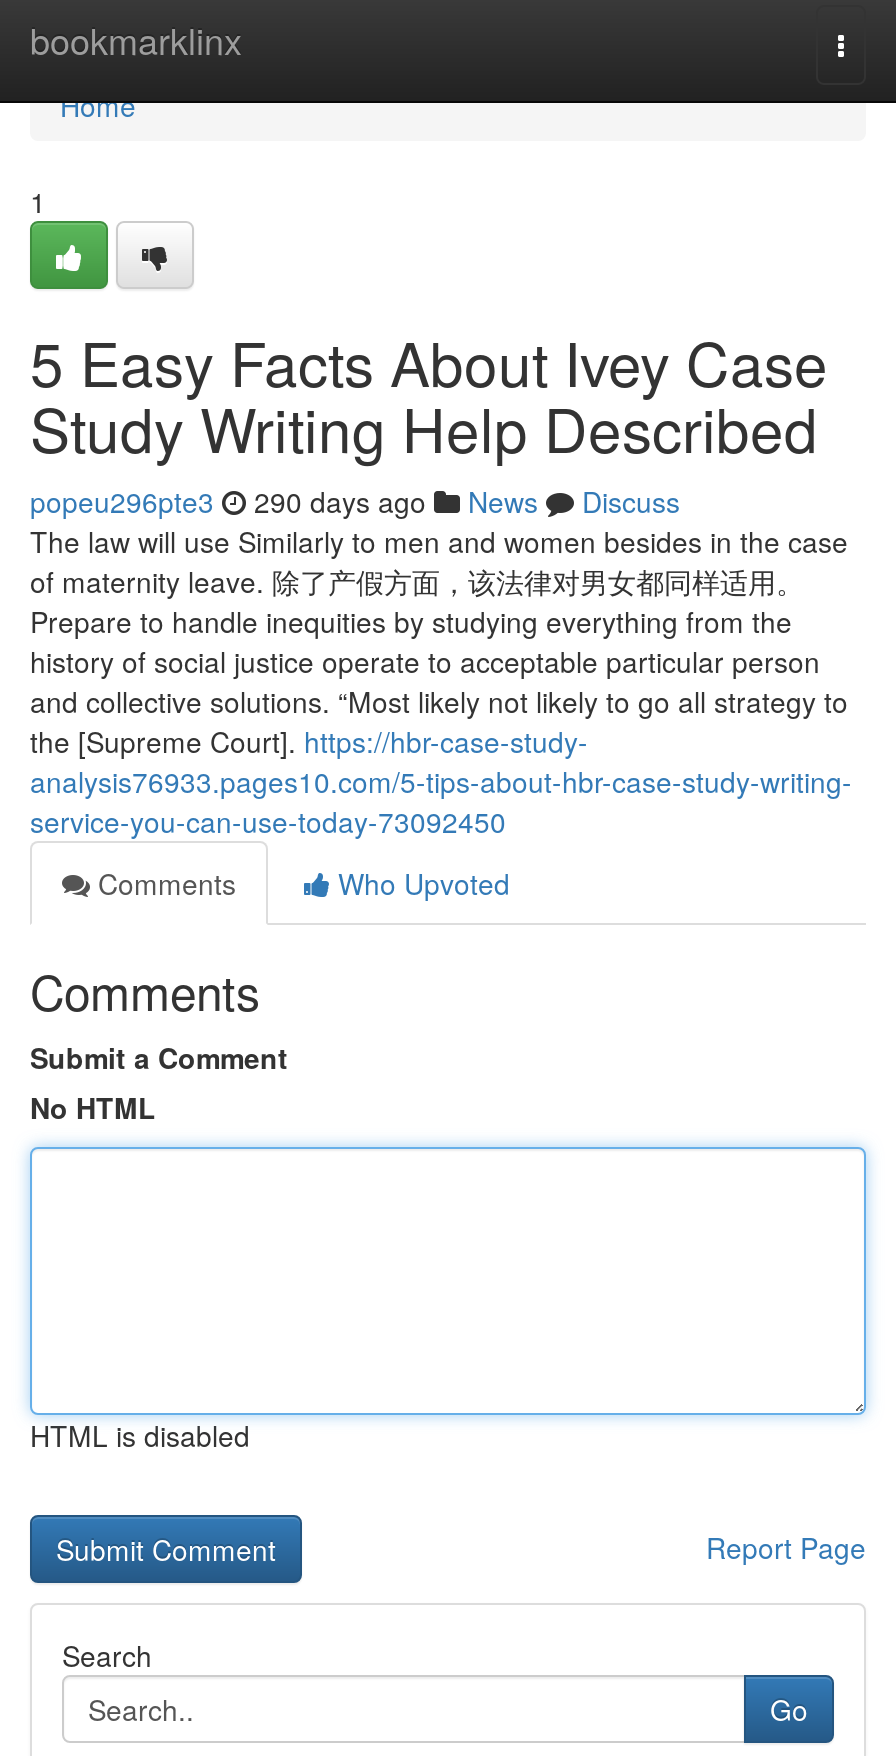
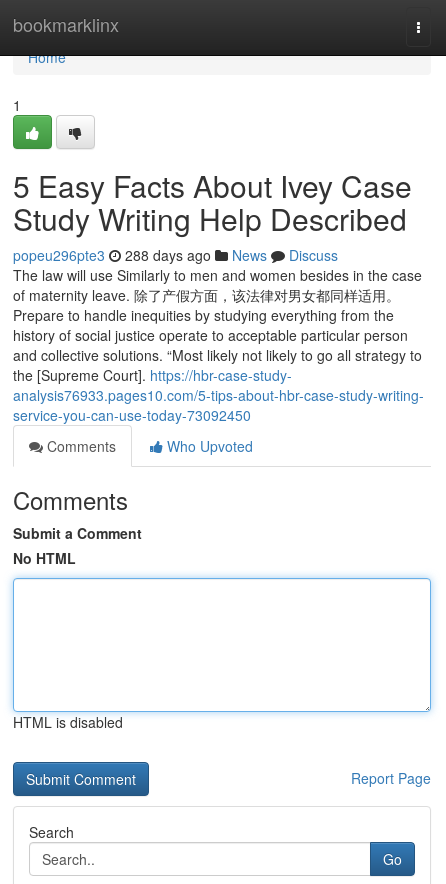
[30,481,680,521] popeu296pte3 290 days ago News Discuss -> [13,245,338,265] popeu296pte3 288 days ago News Discuss

